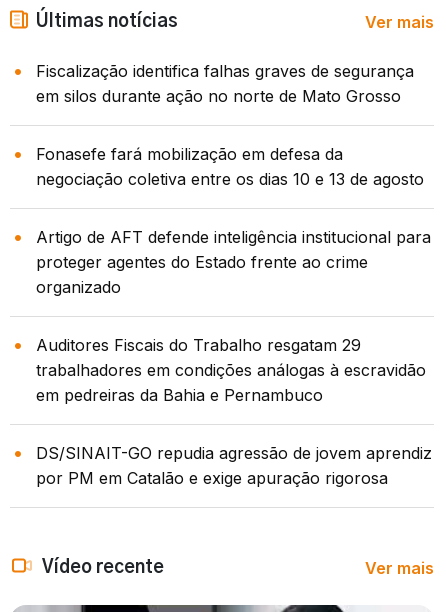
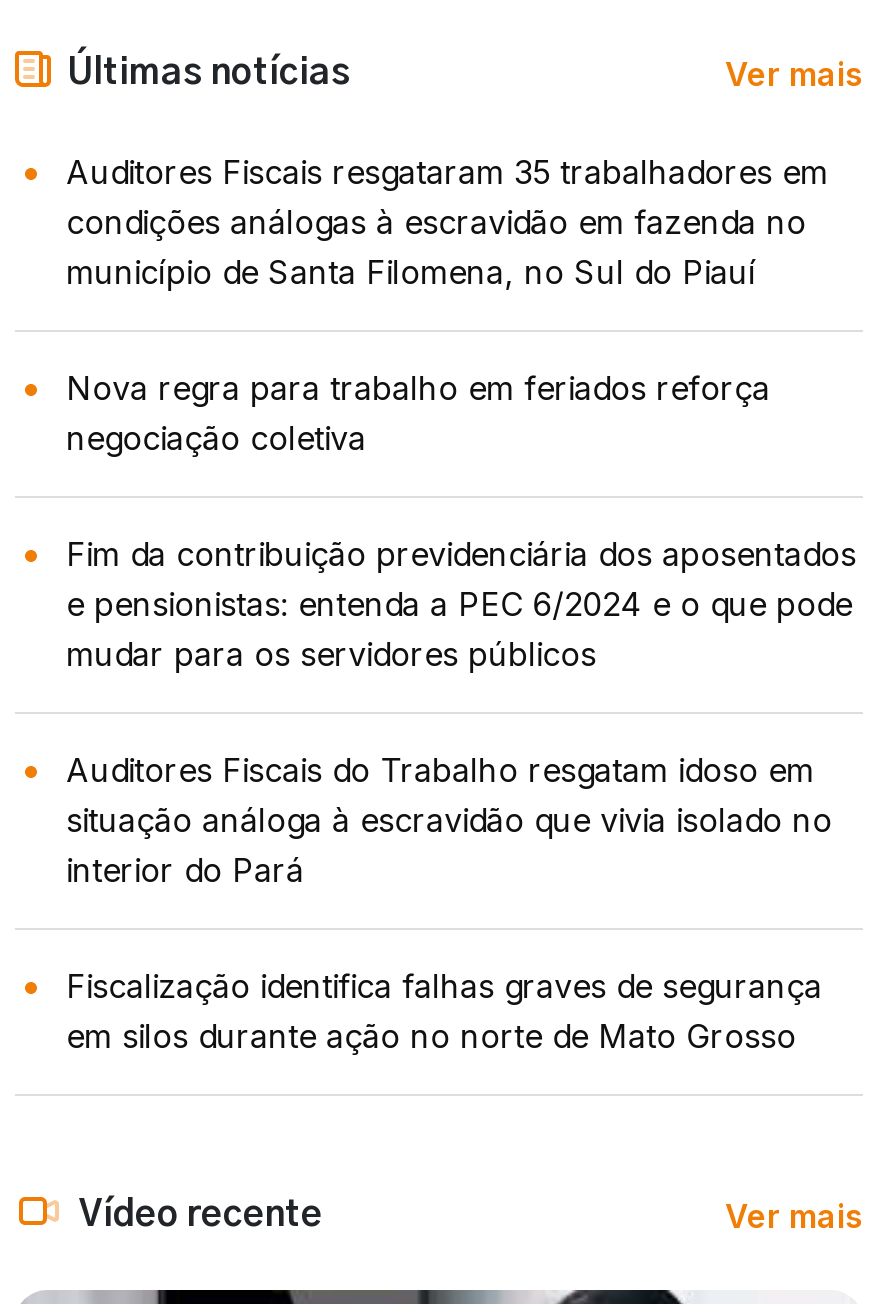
none -> [66,153,856,891] Auditores Fiscais resgataram 35 trabalhadores em | condições análogas à escravidão em fazenda no | município de Santa Filomena, no Sul do Piauí | Nova regra para trabalho em feriados reforça | negociação coletiva | Fim da contribuição previdenciária dos aposentados | e pensionistas: entenda a PEC 6/2024 e o que pode | mudar para os servidores públicos | Auditores Fiscais do Trabalho resgatam idoso em | situação análoga à escravidão que vivia isolado no | interior do Pará
moved [36,61,414,106] -> [66,967,822,1057]: Fiscalização identifica falhas graves de segurança | em silos durante ação no norte de Mato Grosso
[36,144,432,488] Fonasefe fará mobilização em defesa da | negociação coletiva entre os dias 10 e 13 de agosto | Artigo de AFT defende inteligência institucional para | proteger agentes do Estado frente ao crime | organizado | Auditores Fiscais do Trabalho resgatam 29 | trabalhadores em condições análogas à escravidão | em pedreiras da Bahia e Pernambuco | DS/SINAIT-GO repudia agressão de jovem aprendiz | por PM em Catalão e exige apuração rigorosa -> none

